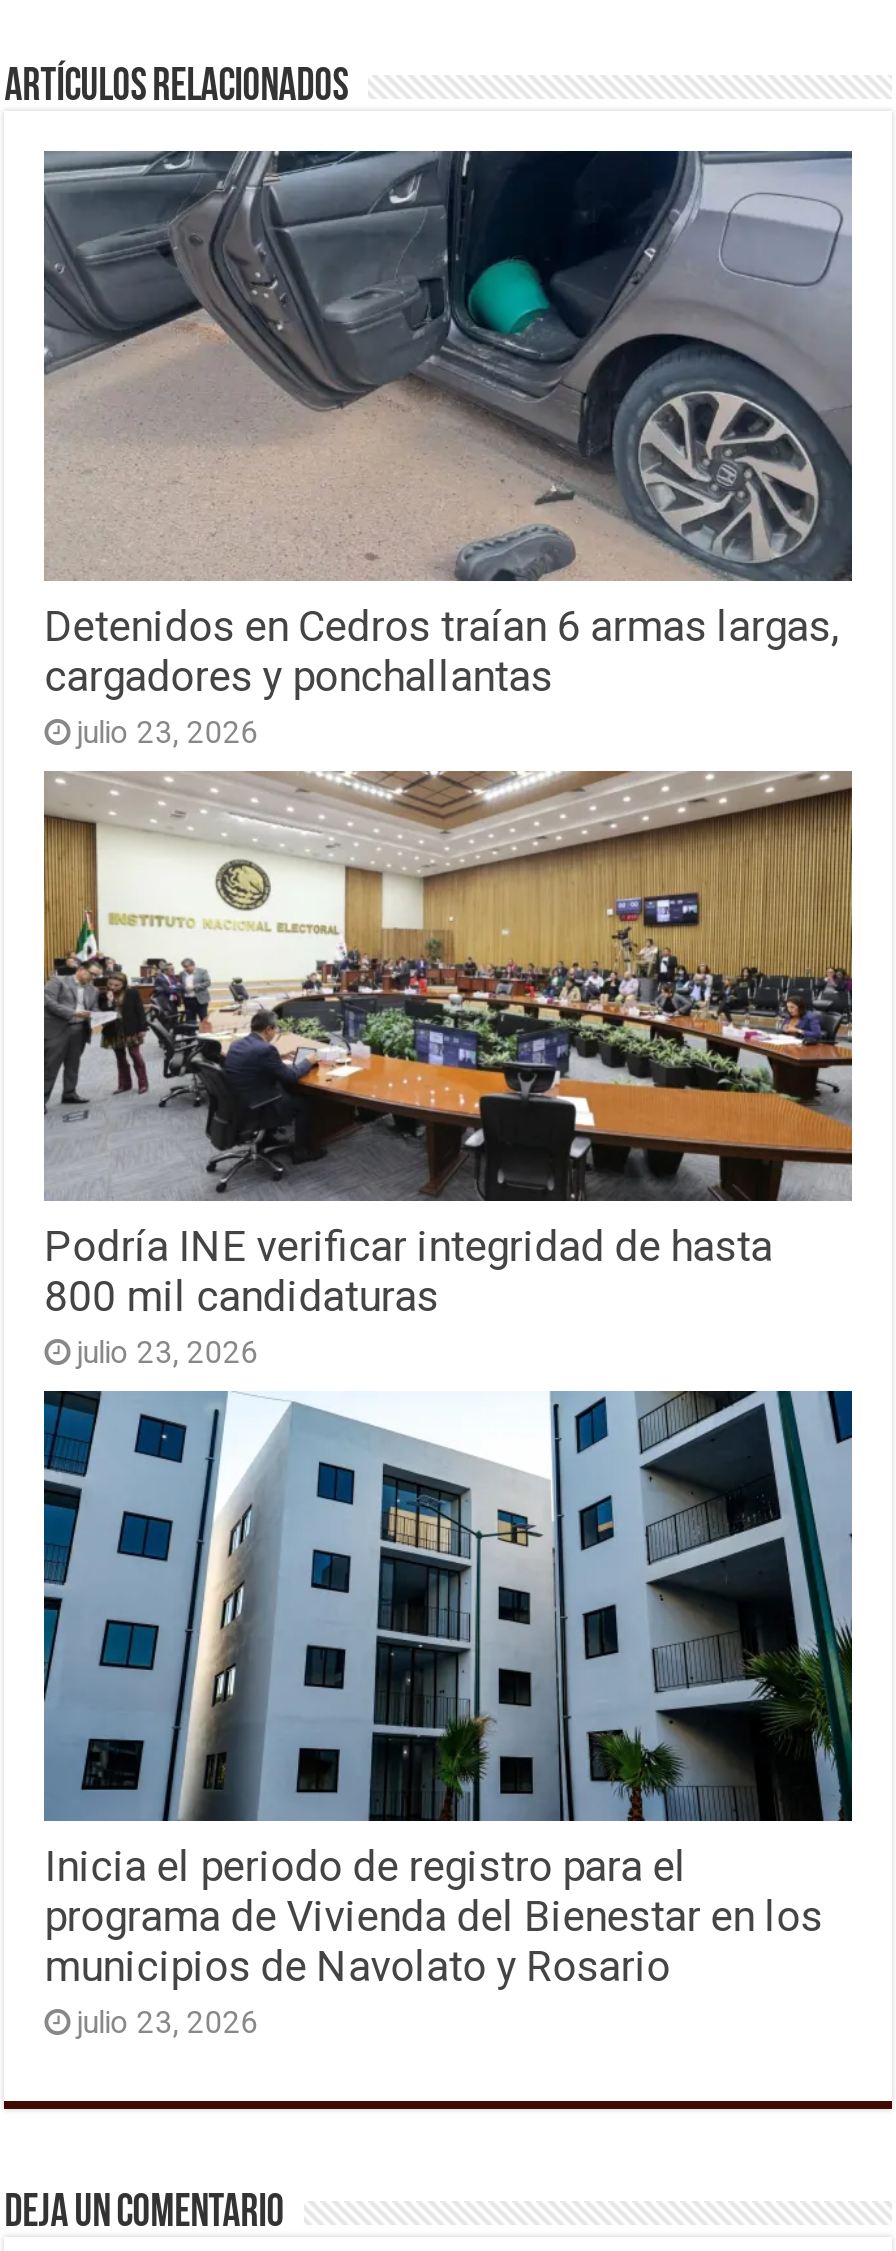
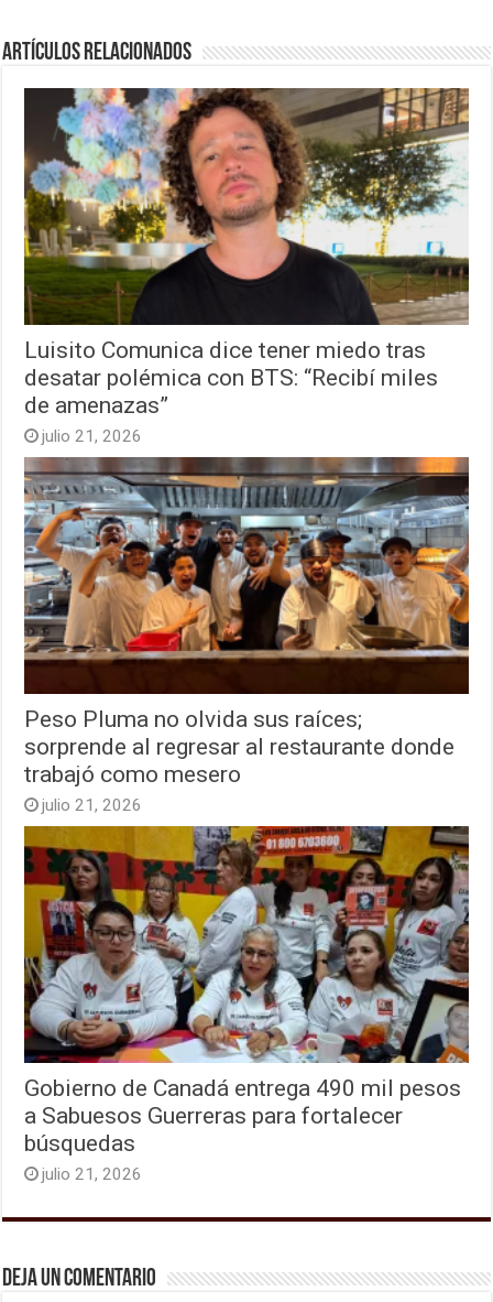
[42,149,854,751] [image] | Detenidos en Cedros traían 6 armas largas, | cargadores y ponchallantas | julio 23, 2026 -> [23,87,469,446] [image] | Luisito Comunica dice tener miedo tras | desatar polémica con BTS: “Recibí miles | de amenazas” | julio 21, 2026
[44,769,854,1371] [image] | Podría INE verificar integridad de hasta | 800 mil candidaturas | julio 23, 2026 -> [23,456,470,815] [image] | Peso Pluma no olvida sus raíces; | sorprende al regresar al restaurante donde | trabajó como mesero | julio 21, 2026
[42,1389,854,2040] [image] | Inicia el periodo de registro para el | programa de Vivienda del Bienestar en los | municipios de Navolato y Rosario | julio 23, 2026 -> [23,825,470,1184] [image] | Gobierno de Canadá entrega 490 mil pesos | a Sabuesos Guerreras para fortalecer | búsquedas | julio 21, 2026

